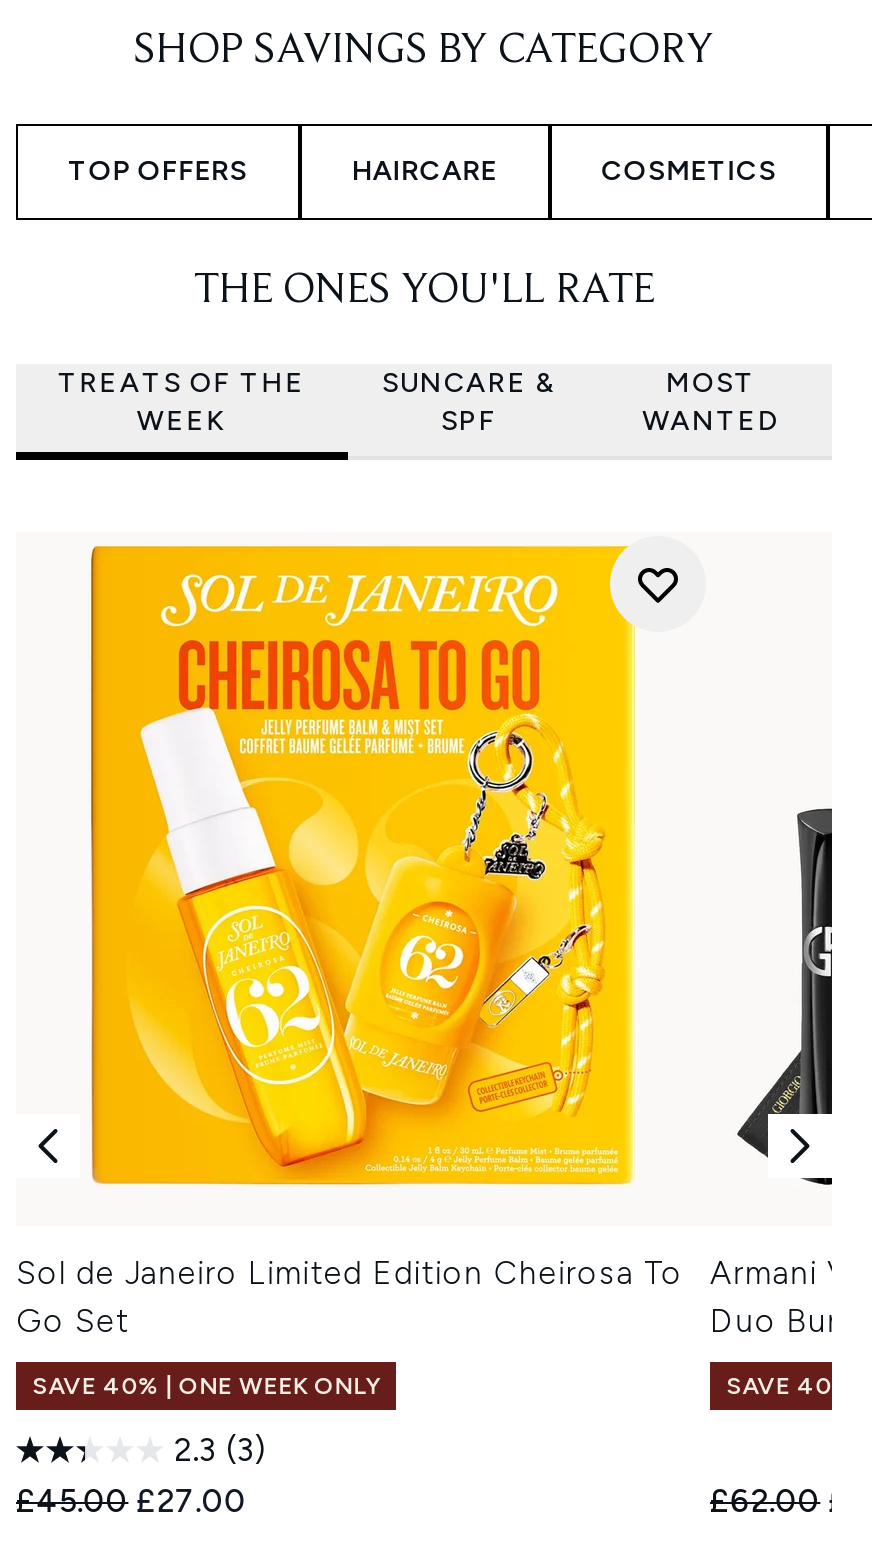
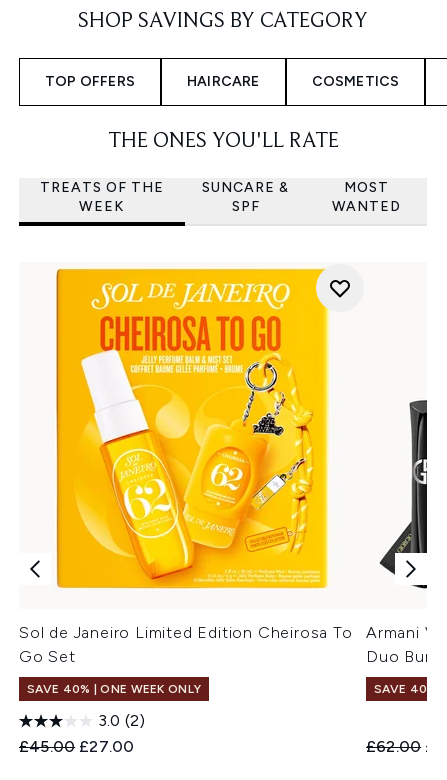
[174,1430,266,1468] 2.3 (3) -> [98,711,145,730] 3.0 (2)

